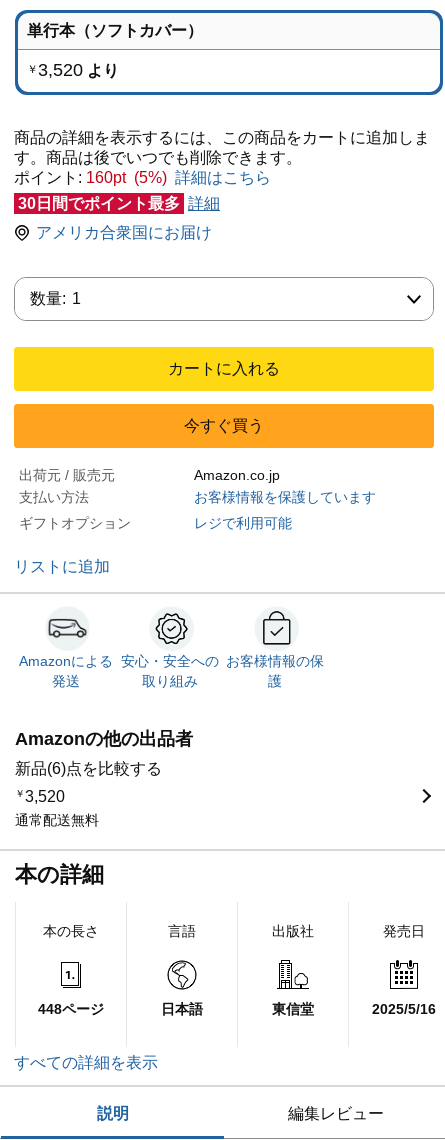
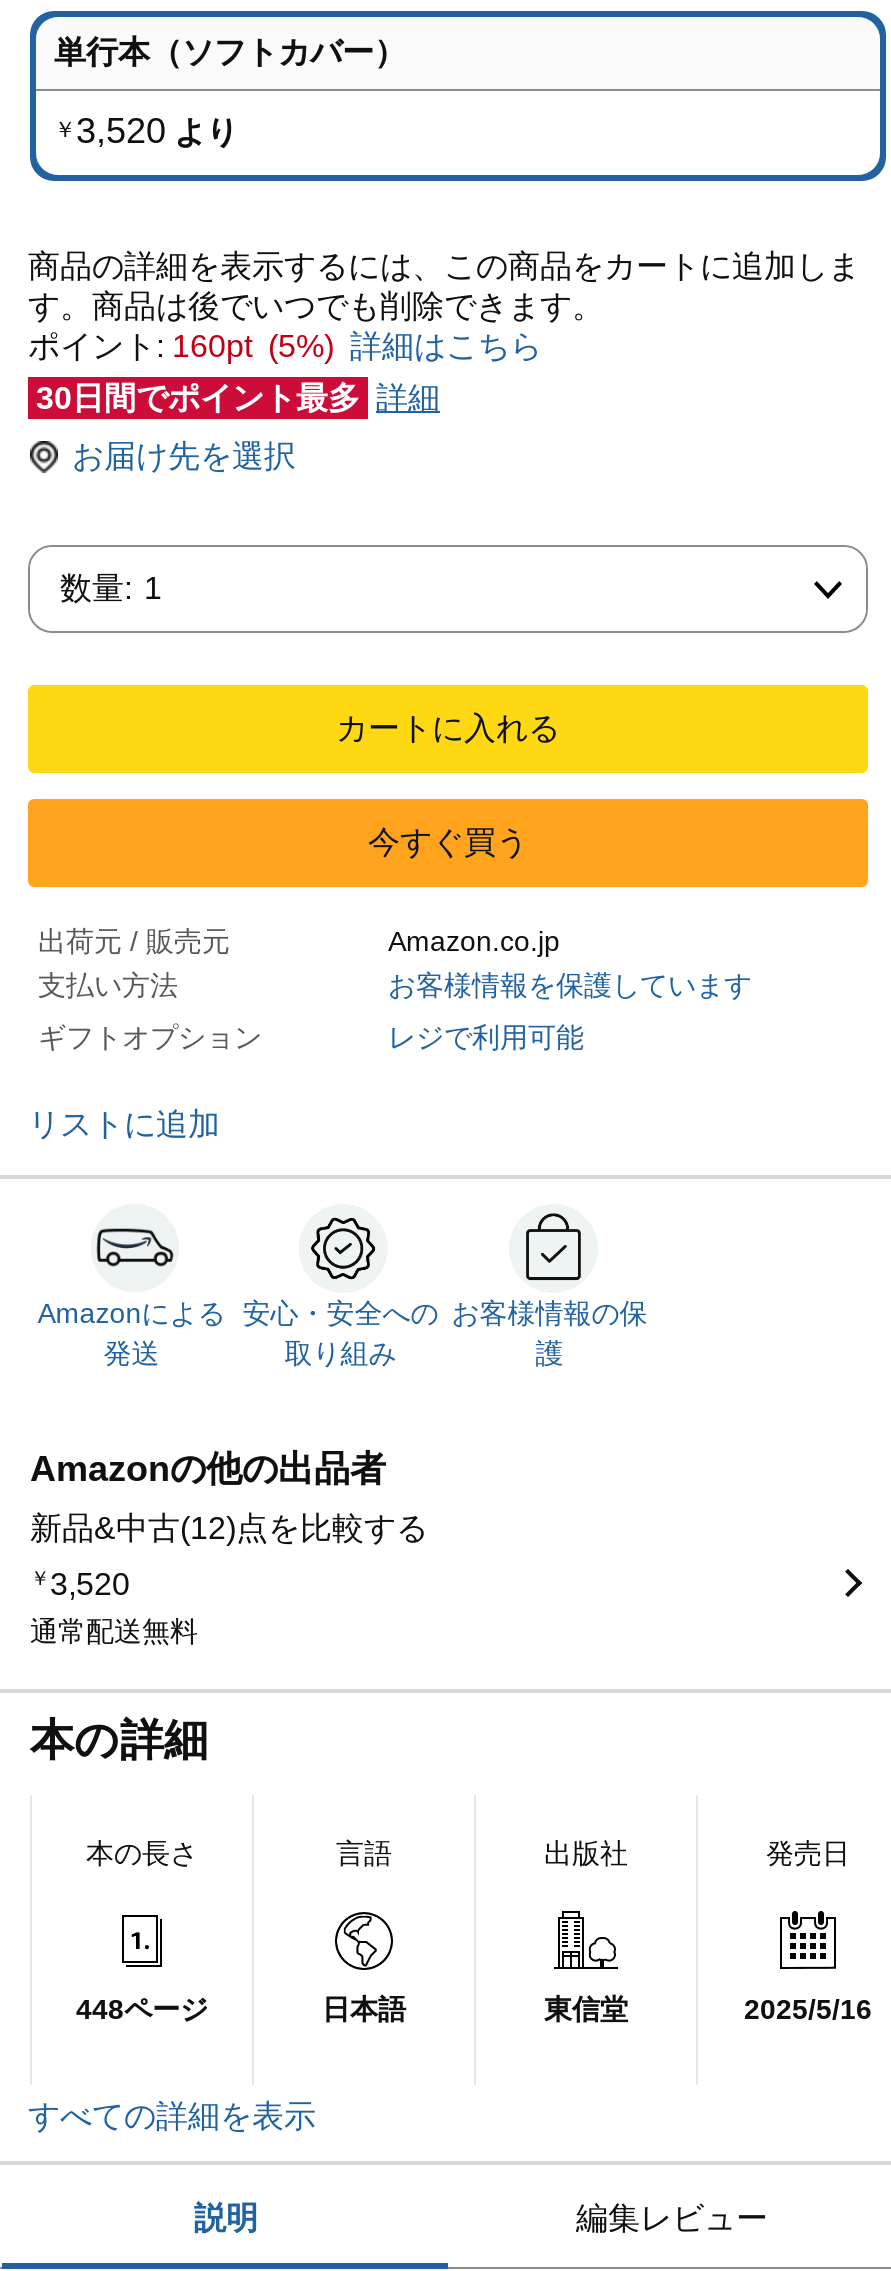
[36,224,212,241] アメリカ合衆国にお届け -> [72,439,296,473] お届け先を選択
[15,760,162,777] 新品(6)点を比較する -> [30,1512,428,1546] 新品&中古(12)点を比較する

